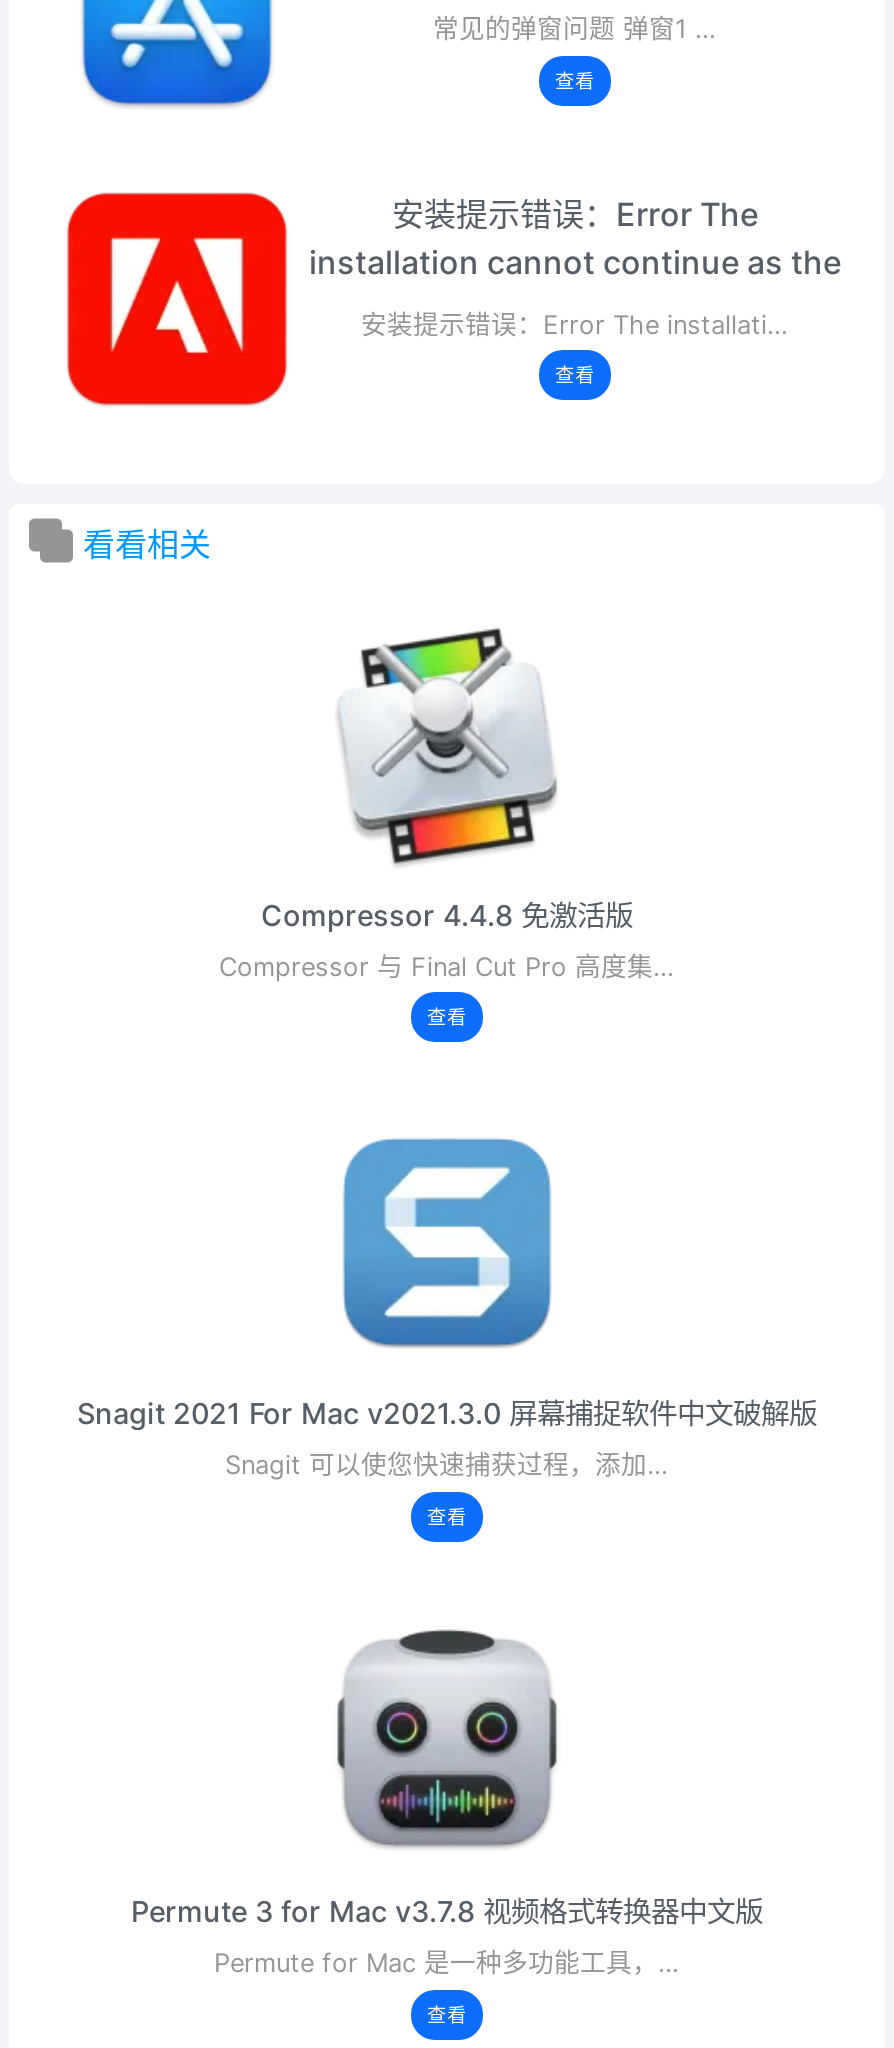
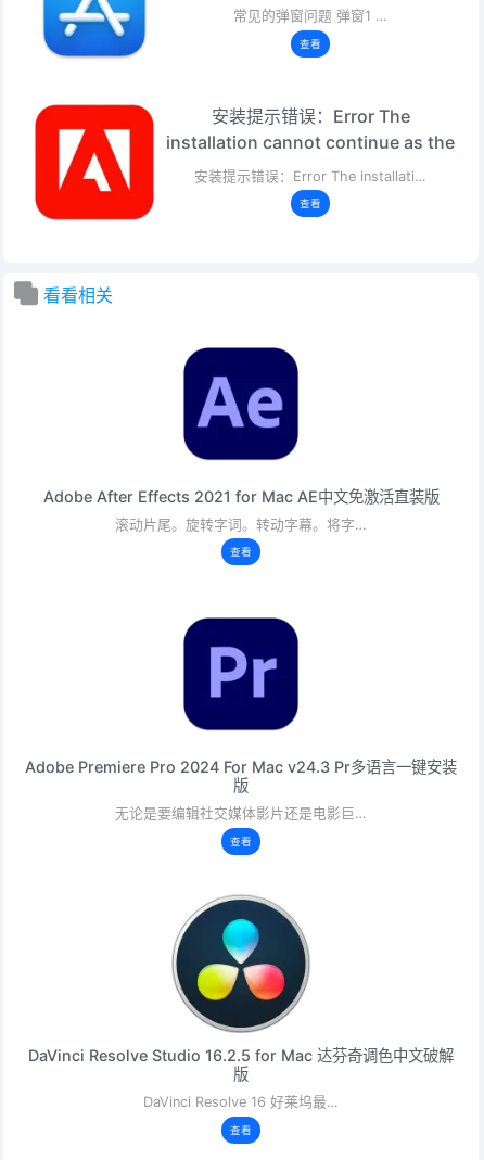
[261,626,633,931] [image] | Compressor 4.4.8 免激活版 -> [43,342,439,505] [image] | Adobe After Effects 2021 for Mac AE中文免激活直装版
[219,951,675,981] Compressor 与 Final Cut Pro 高度集… -> [115,516,367,532] 滚动片尾。旋转字词。转动字幕。将字…
[77,1138,817,1430] [image] | Snagit 2021 For Mac v2021.3.0 屏幕捕捉软件中文破解版 -> [25,617,457,794] [image] | Adobe Premiere Pro 2024 For Mac v24.3 Pr多语言一键安装 | 版
[225,1450,669,1480] Snagit 可以使您快速捕获过程，添加… -> [115,805,367,821] 无论是要编辑社交媒体影片还是电影巨…
[131,1616,763,1929] [image] | Permute 3 for Mac v3.7.8 视频格式转换器中文版 -> [28,894,454,1083] [image] | DaVinci Resolve Studio 16.2.5 for Mac 达芬奇调色中文破解 | 版
[214,1949,680,1979] Permute for Mac 是一种多功能工具，… -> [143,1094,339,1111] DaVinci Resolve 16 好莱坞最…

